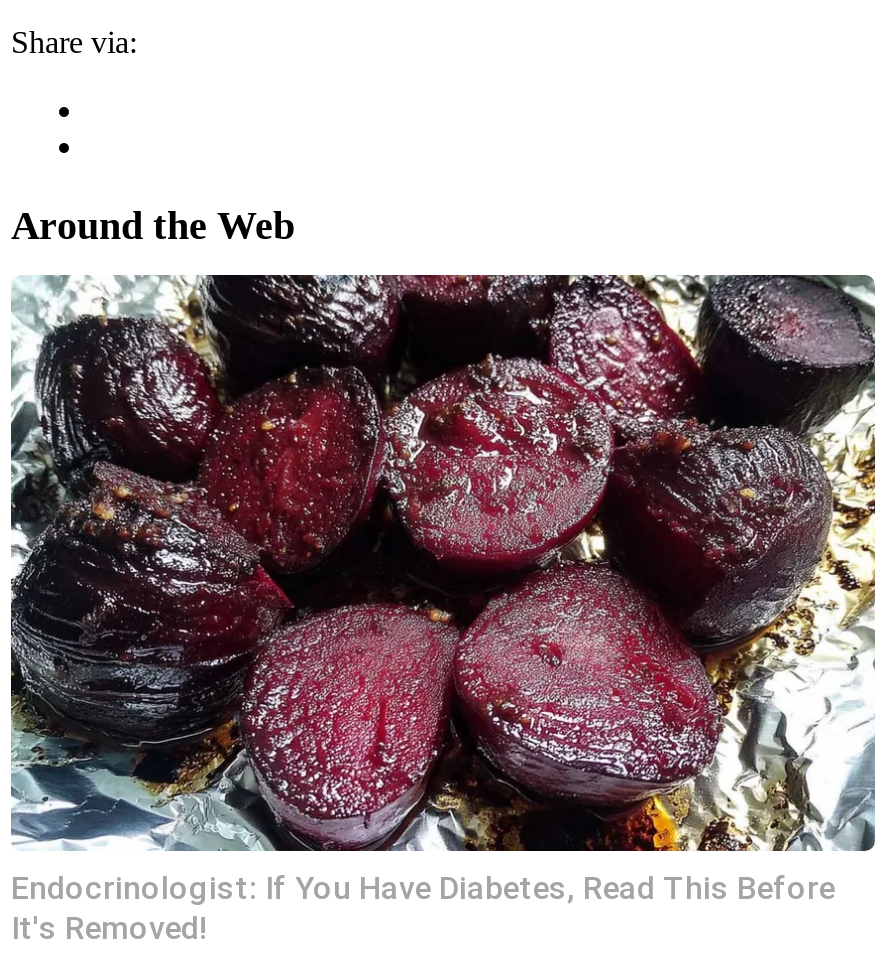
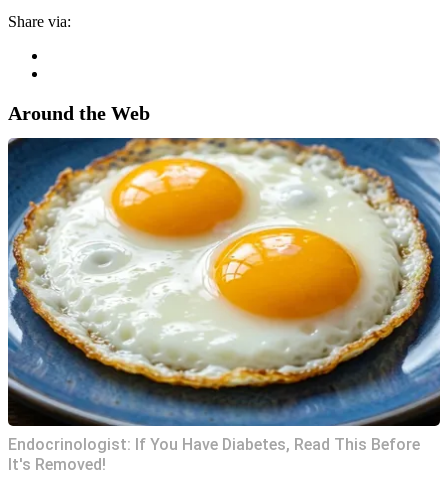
[9,273,877,853] [image] -> [7,137,441,427] [image]

